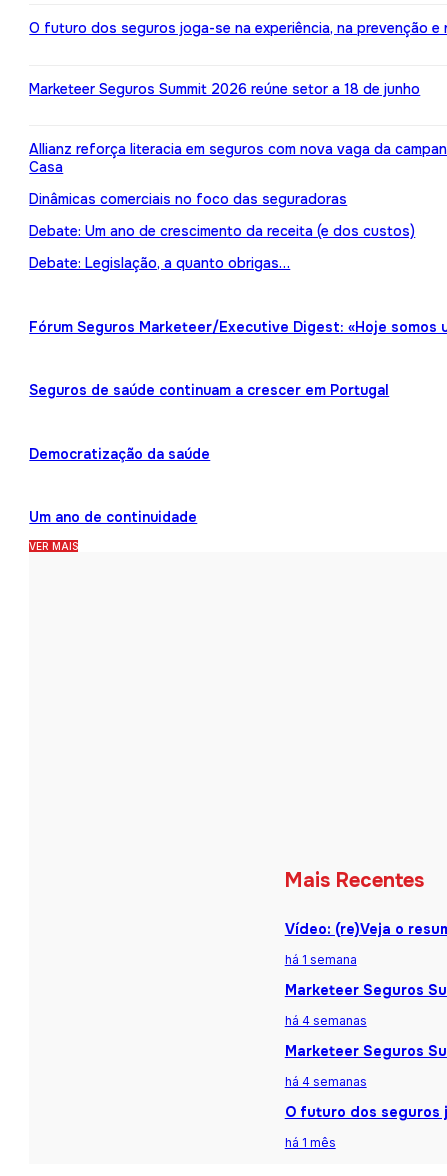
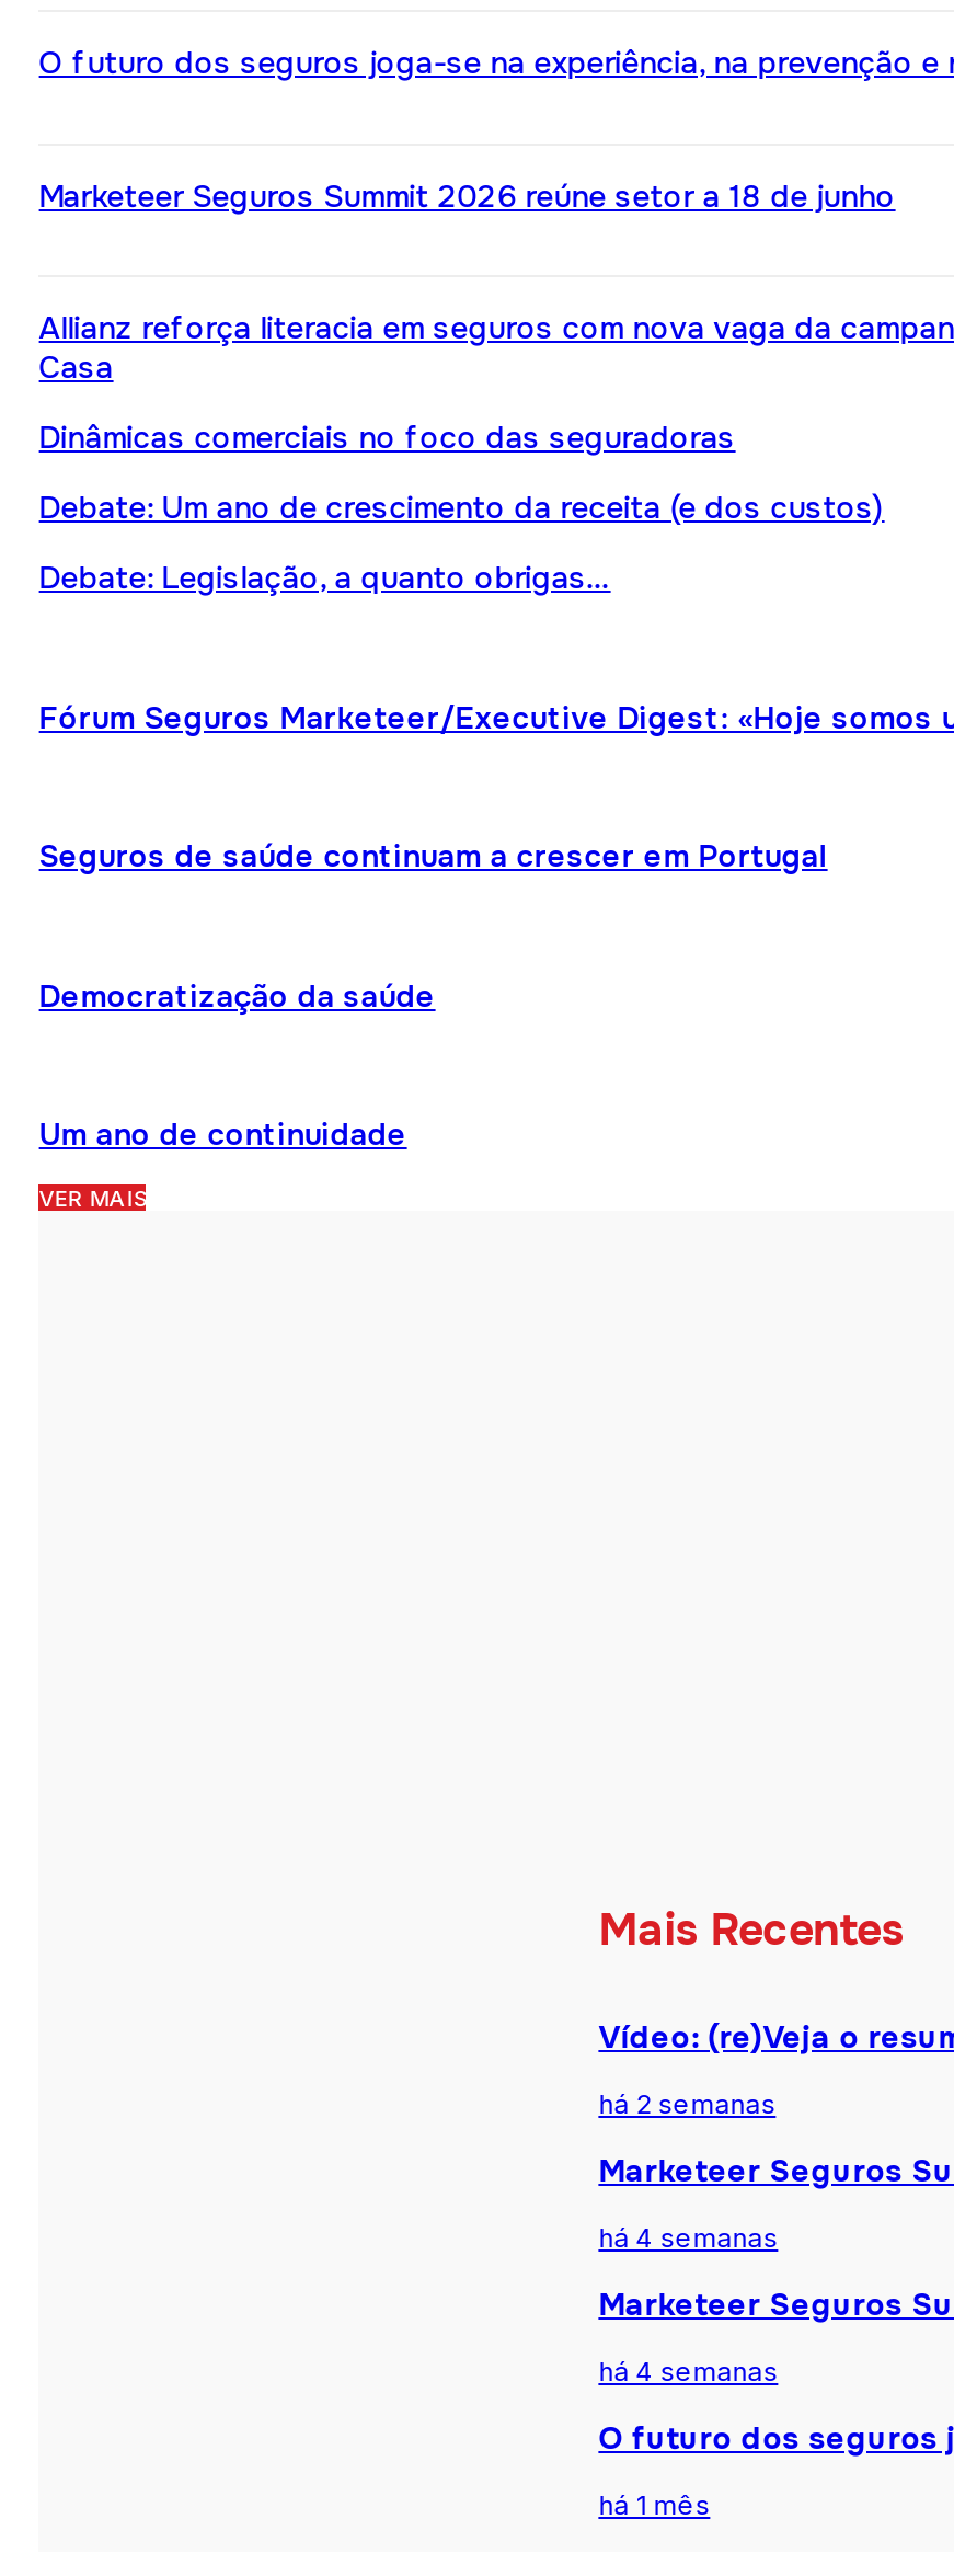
[285,952,357,967] há 1 semana -> [598,2088,776,2120] há 2 semanas

